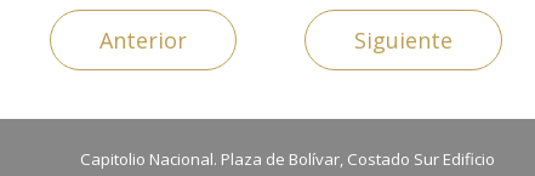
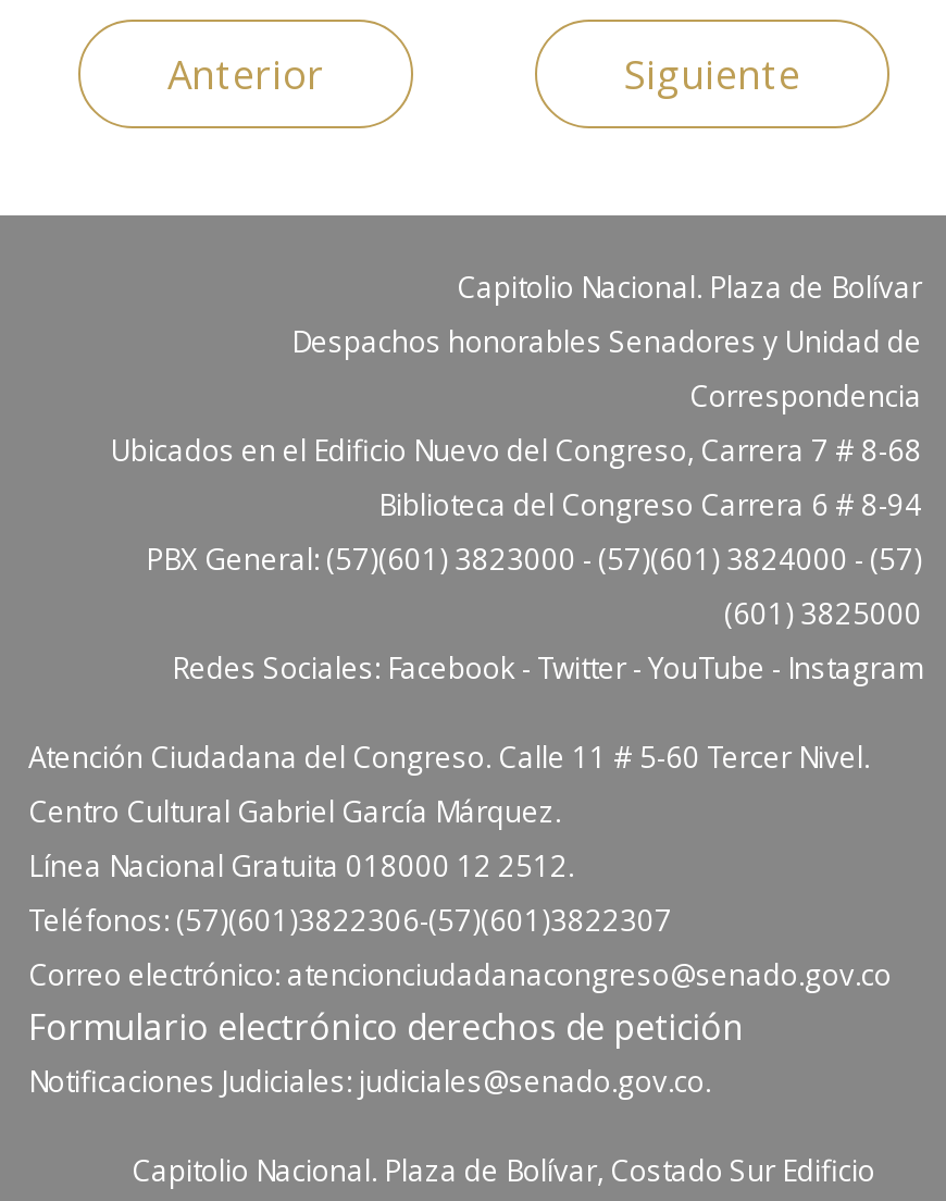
none -> [28,267,922,1101] Capitolio Nacional. Plaza de Bolívar | Despachos honorables Senadores y Unidad de | Correspondencia | Ubicados en el Edificio Nuevo del Congreso, Carrera 7 # 8-68 | Biblioteca del Congreso Carrera 6 # 8-94 | PBX General: (57)(601) 3823000 - (57)(601) 3824000 - (57) | (601) 3825000 | Redes Sociales: Facebook - Twitter - YouTube - Instagram | Atención Ciudadana del Congreso. Calle 11 # 5-60 Tercer Nivel. | Centro Cultural Gabriel García Márquez. | Línea Nacional Gratuita 018000 12 2512. | Teléfonos: (57)(601)3822306-(57)(601) 3822307 | Correo electrónico: atencionciudadanacongreso@senado.gov.co | Formulario electrónico derechos de petición | Notificaciones Judiciales: judiciales@senado.gov.co.

